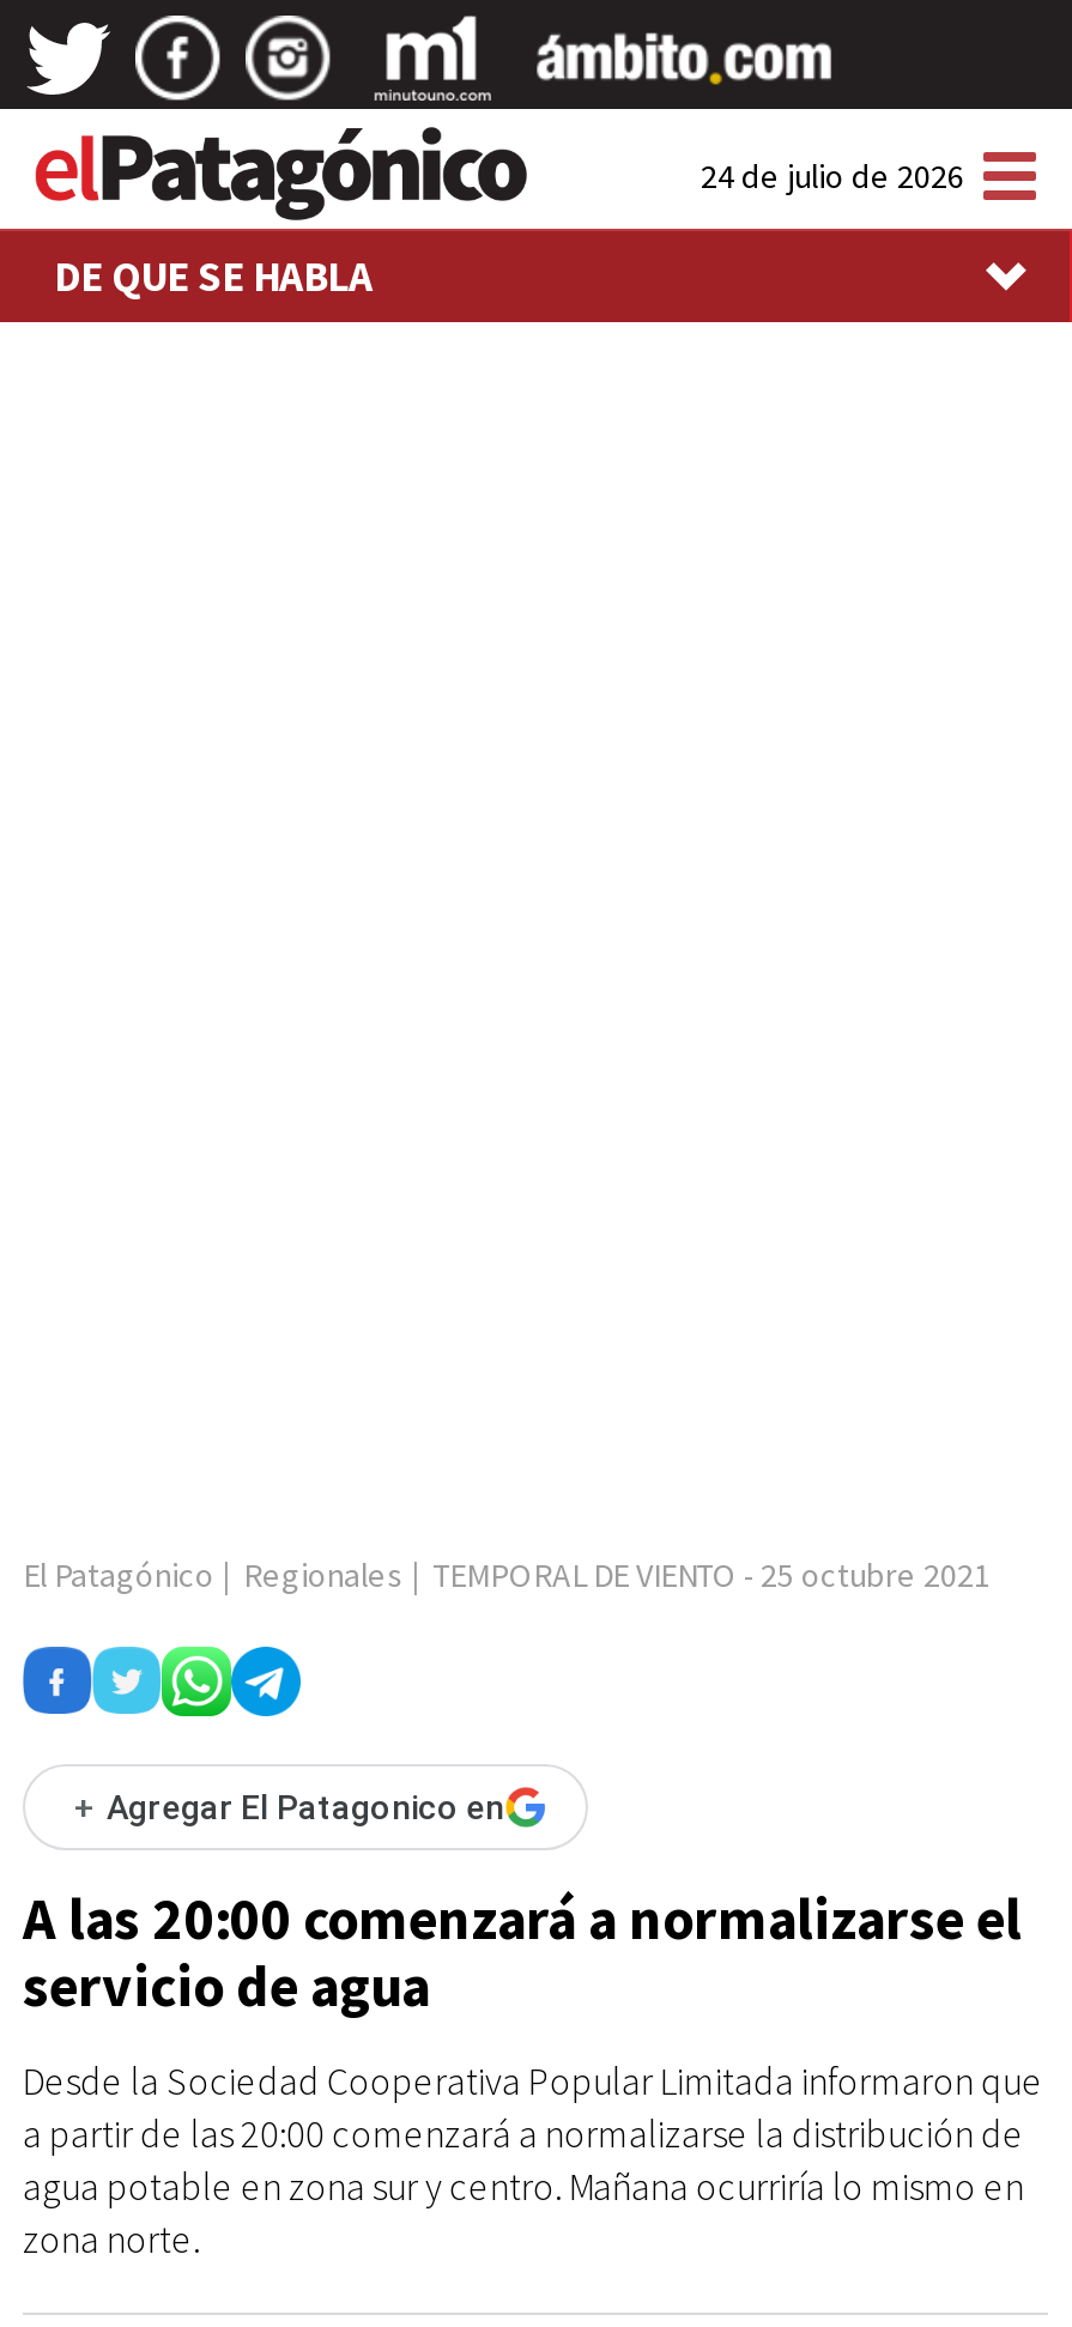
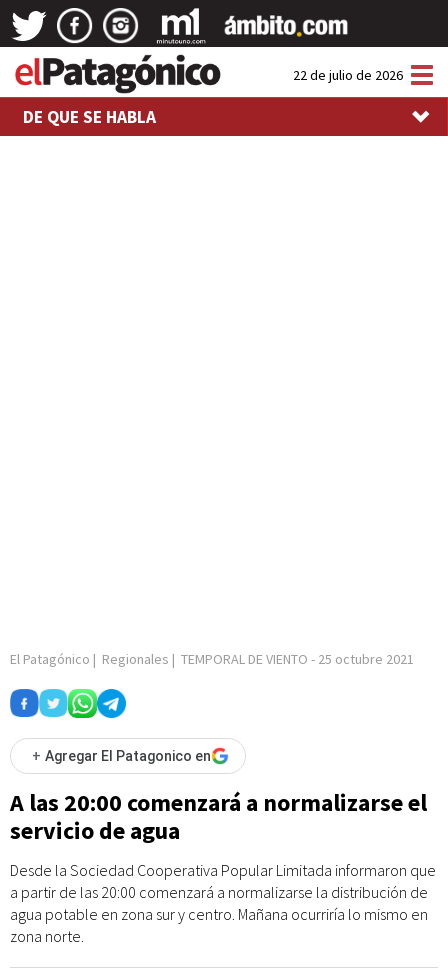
[701,154,964,198] 24 de julio de 2026 -> [293,66,403,84] 22 de julio de 2026

